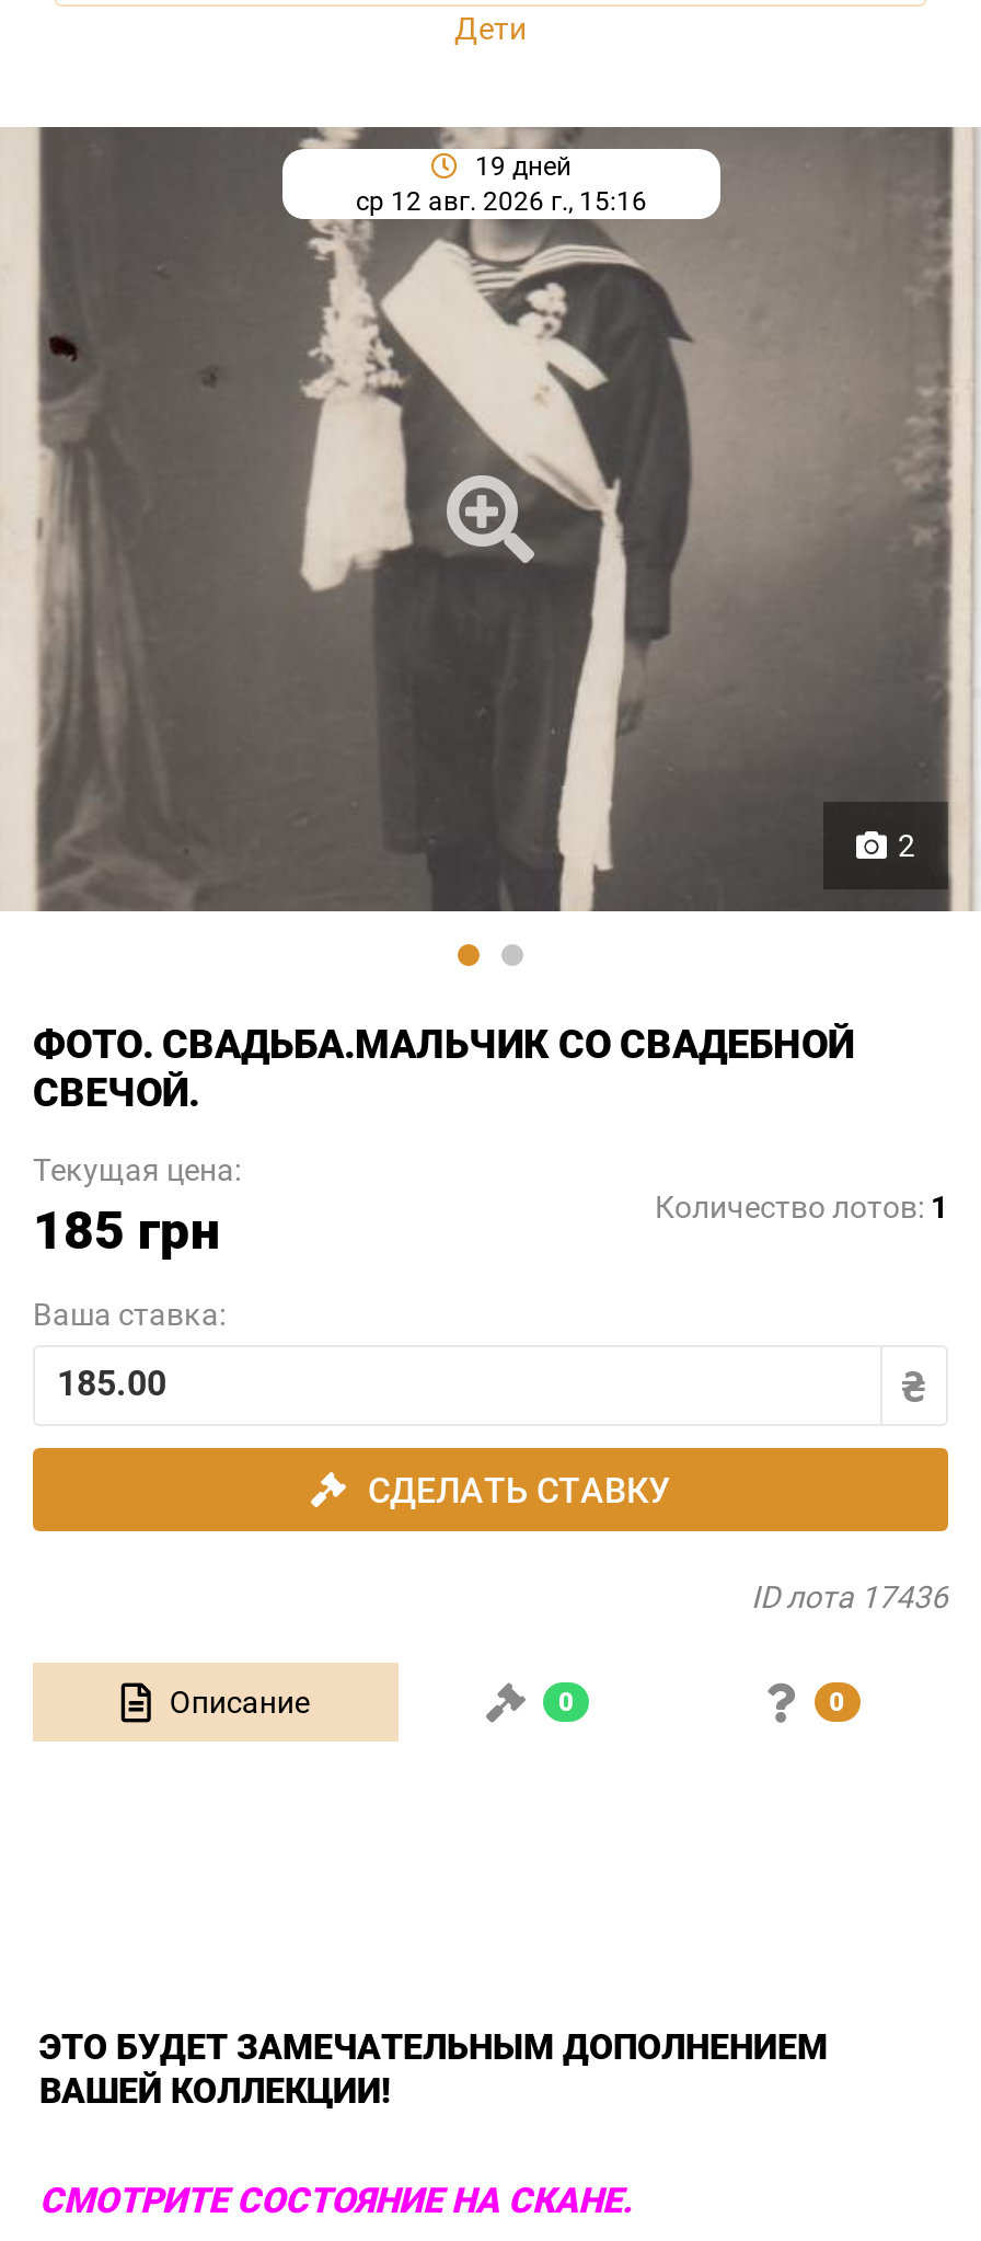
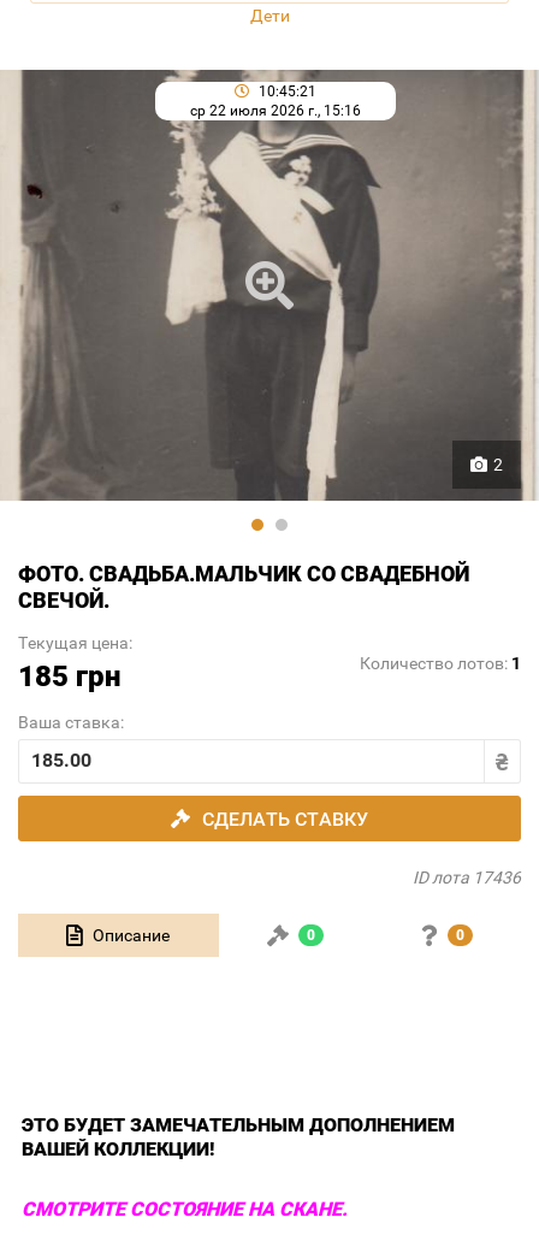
[356,151,647,217] 19 дней | ср 12 авг. 2026 г., 15:16 -> [190,83,361,119] 10:45:21 | ср 22 июля 2026 г., 15:16

